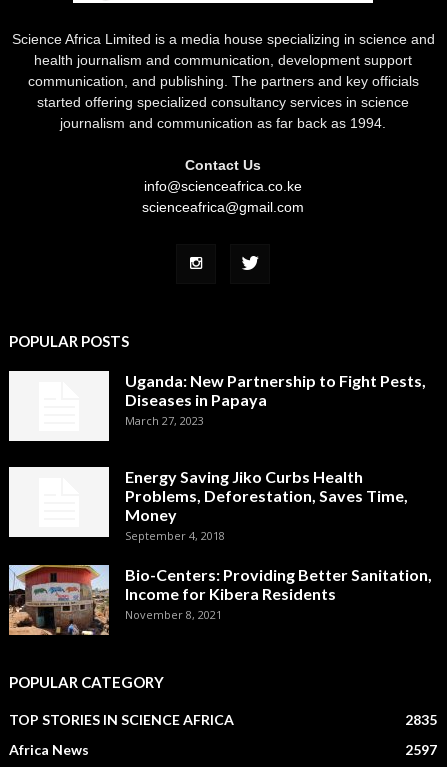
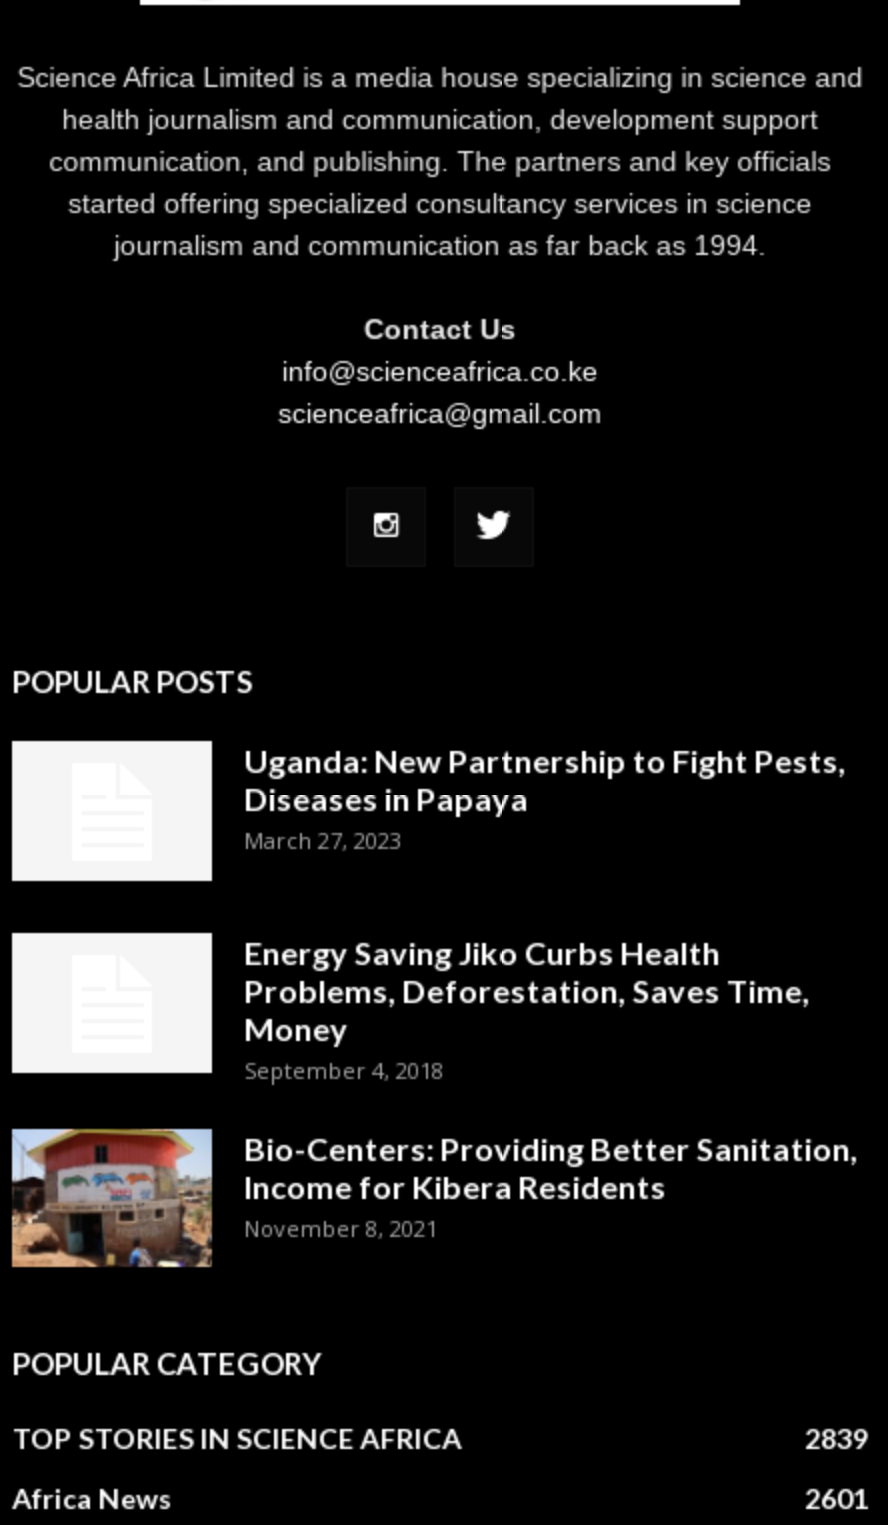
[405,711,437,728] 2835 -> [804,1421,868,1455] 2839
[405,741,437,758] 2597 -> [804,1481,868,1515] 2601

